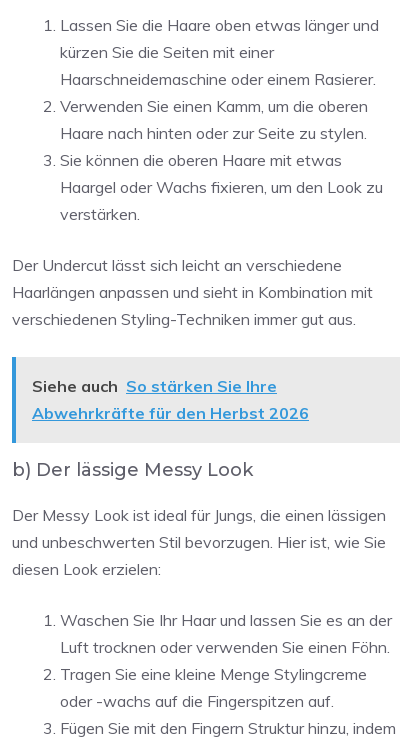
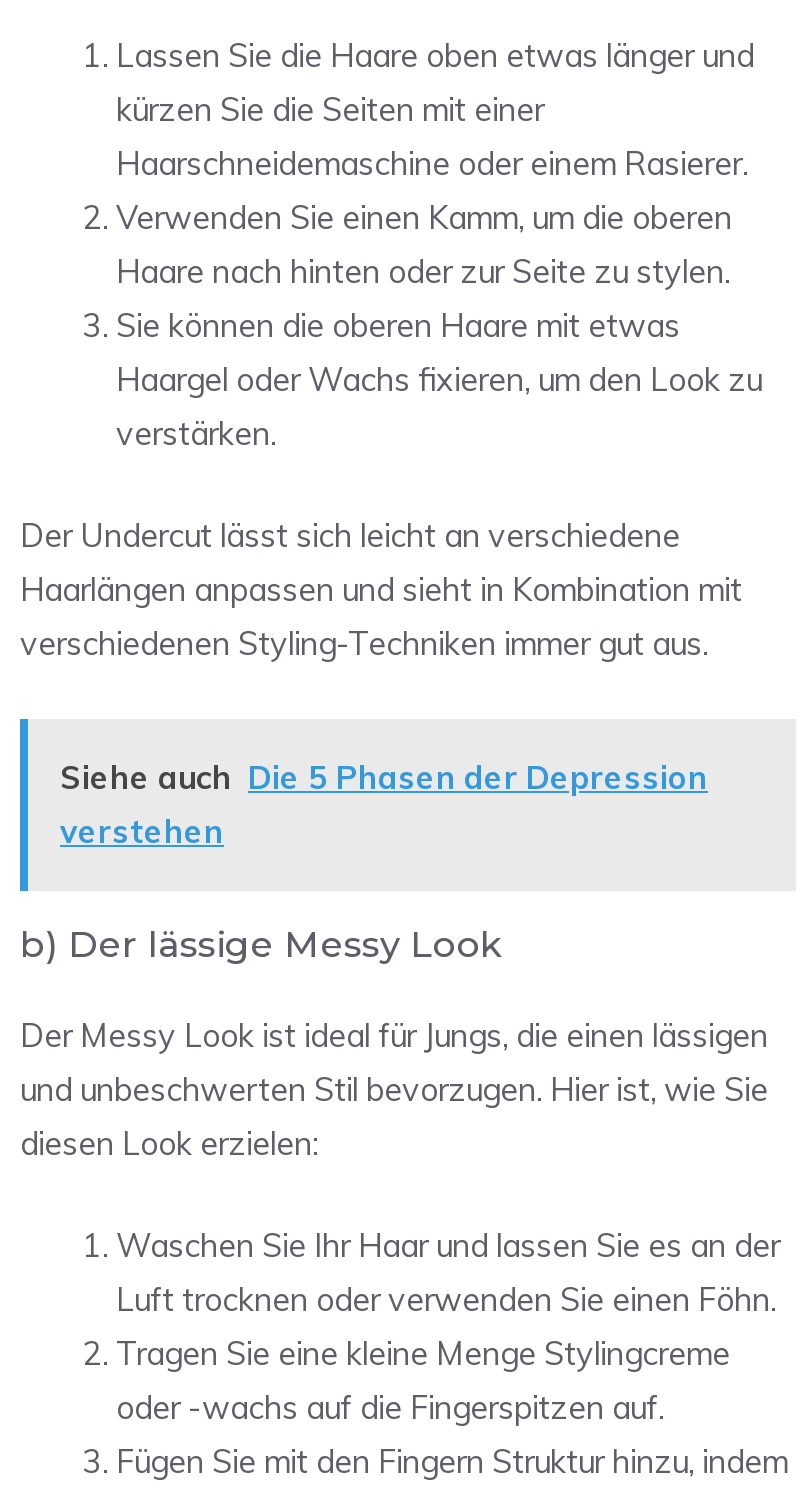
[32,376,309,423] Siehe auch So stärken Sie Ihre | Abwehrkräfte für den Herbst 2026 -> [60,757,708,851] Siehe auch Die 5 Phasen der Depression | verstehen

